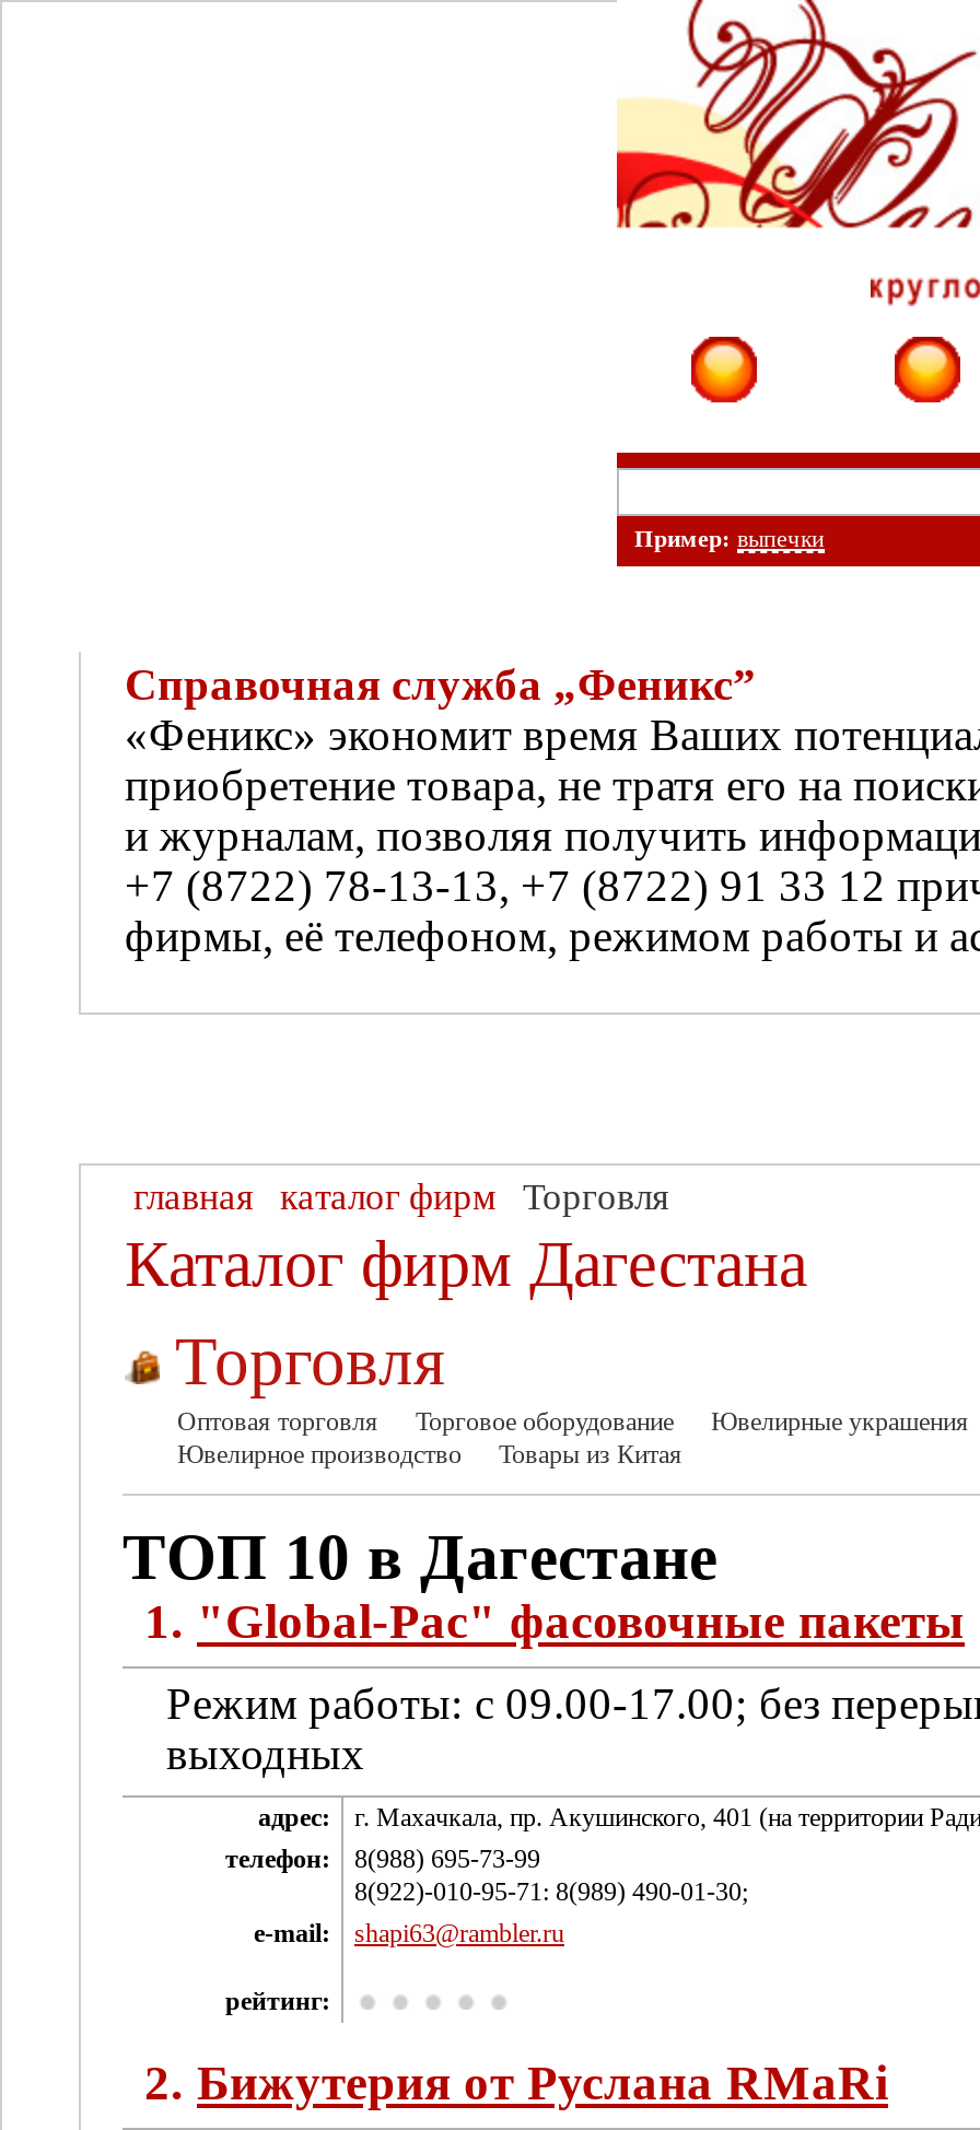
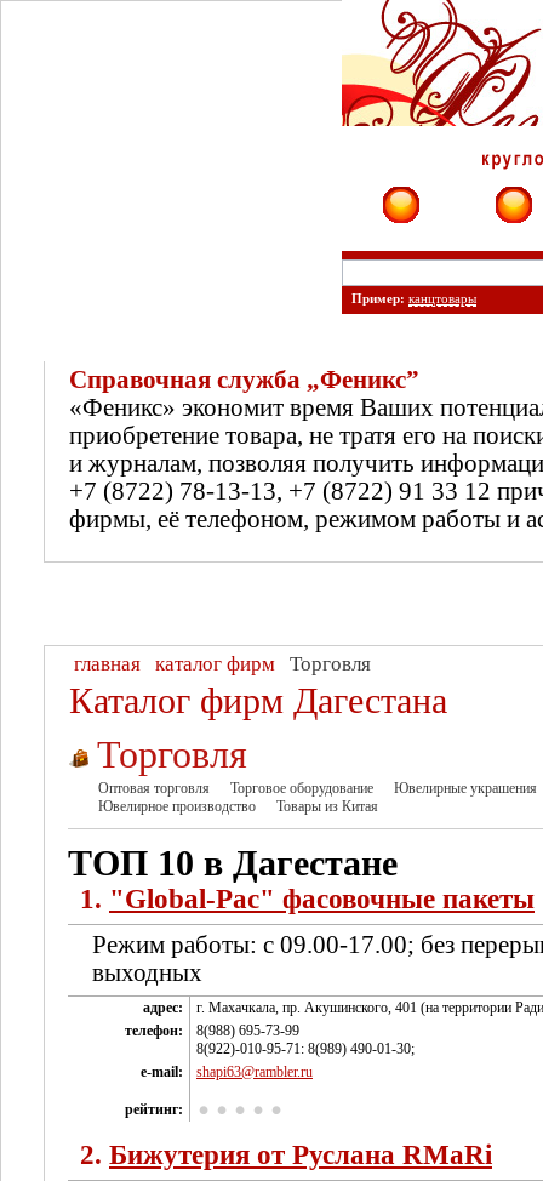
[634,524,825,550] Пример: выпечки -> [351,290,476,305] Пример: канцтовары

